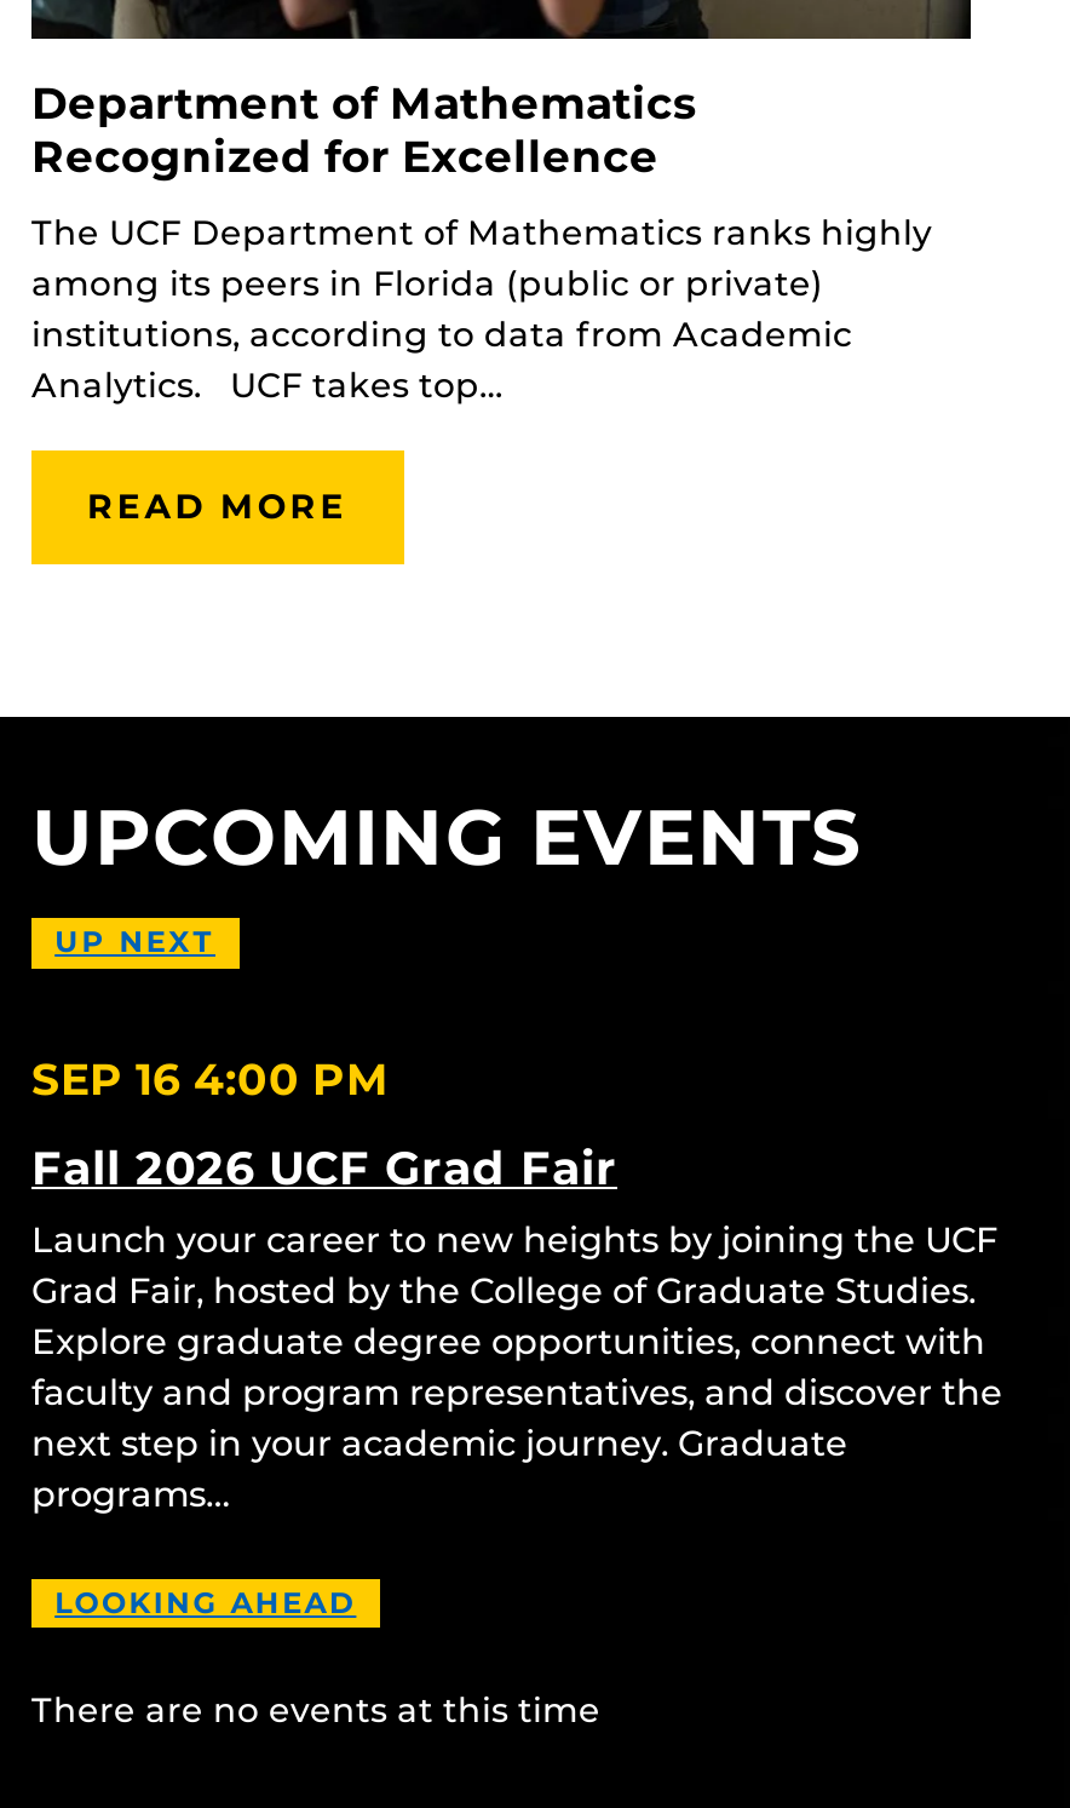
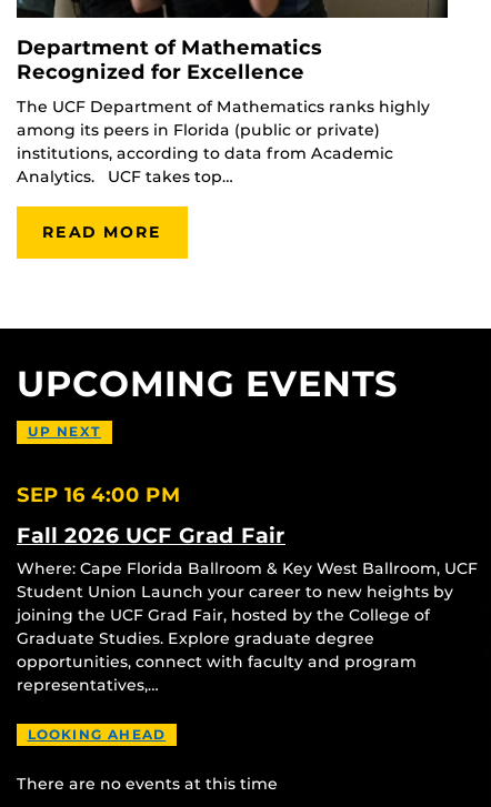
[31,1218,1002,1516] Launch your career to new heights by joining the UCF | Grad Fair, hosted by the College of Graduate Studies. | Explore graduate degree opportunities, connect with | faculty and program representatives, and discover the | next step in your academic journey. Graduate | programs… -> [17,558,478,695] Where: Cape Florida Ballroom & Key West Ballroom, UCF | Student Union Launch your career to new heights by | joining the UCF Grad Fair, hosted by the College of | Graduate Studies. Explore graduate degree | opportunities, connect with faculty and program | representatives,…

